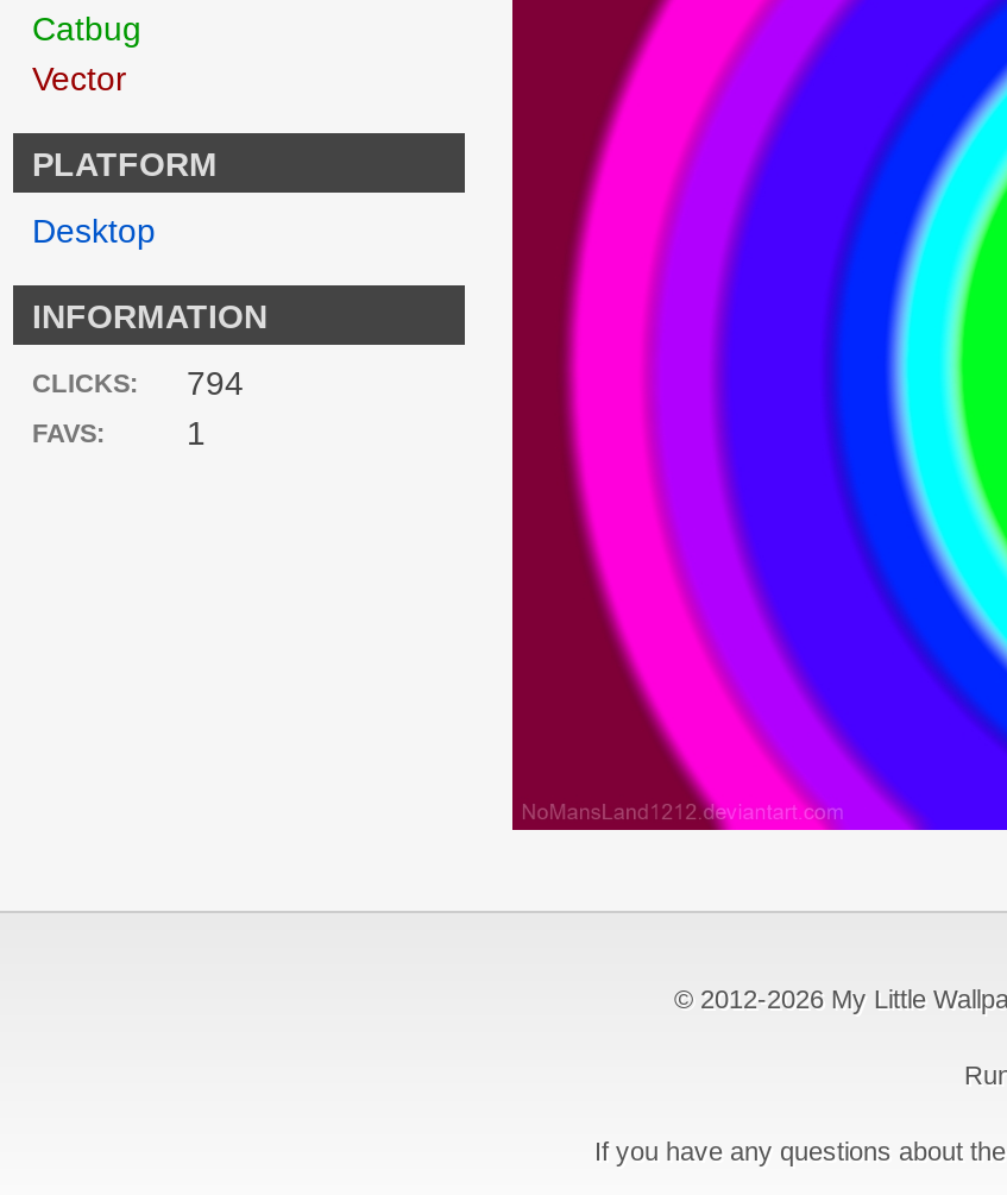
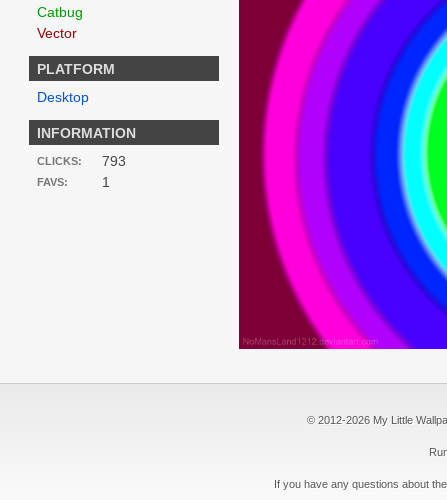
[32,364,244,402] CLICKS: 794 -> [37,153,126,169] CLICKS: 793

